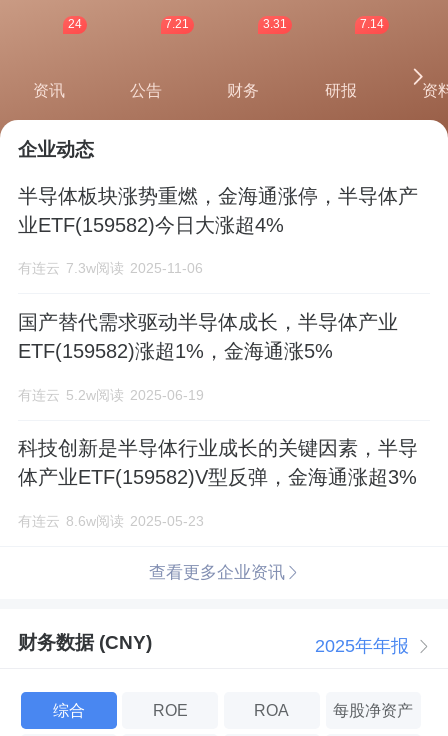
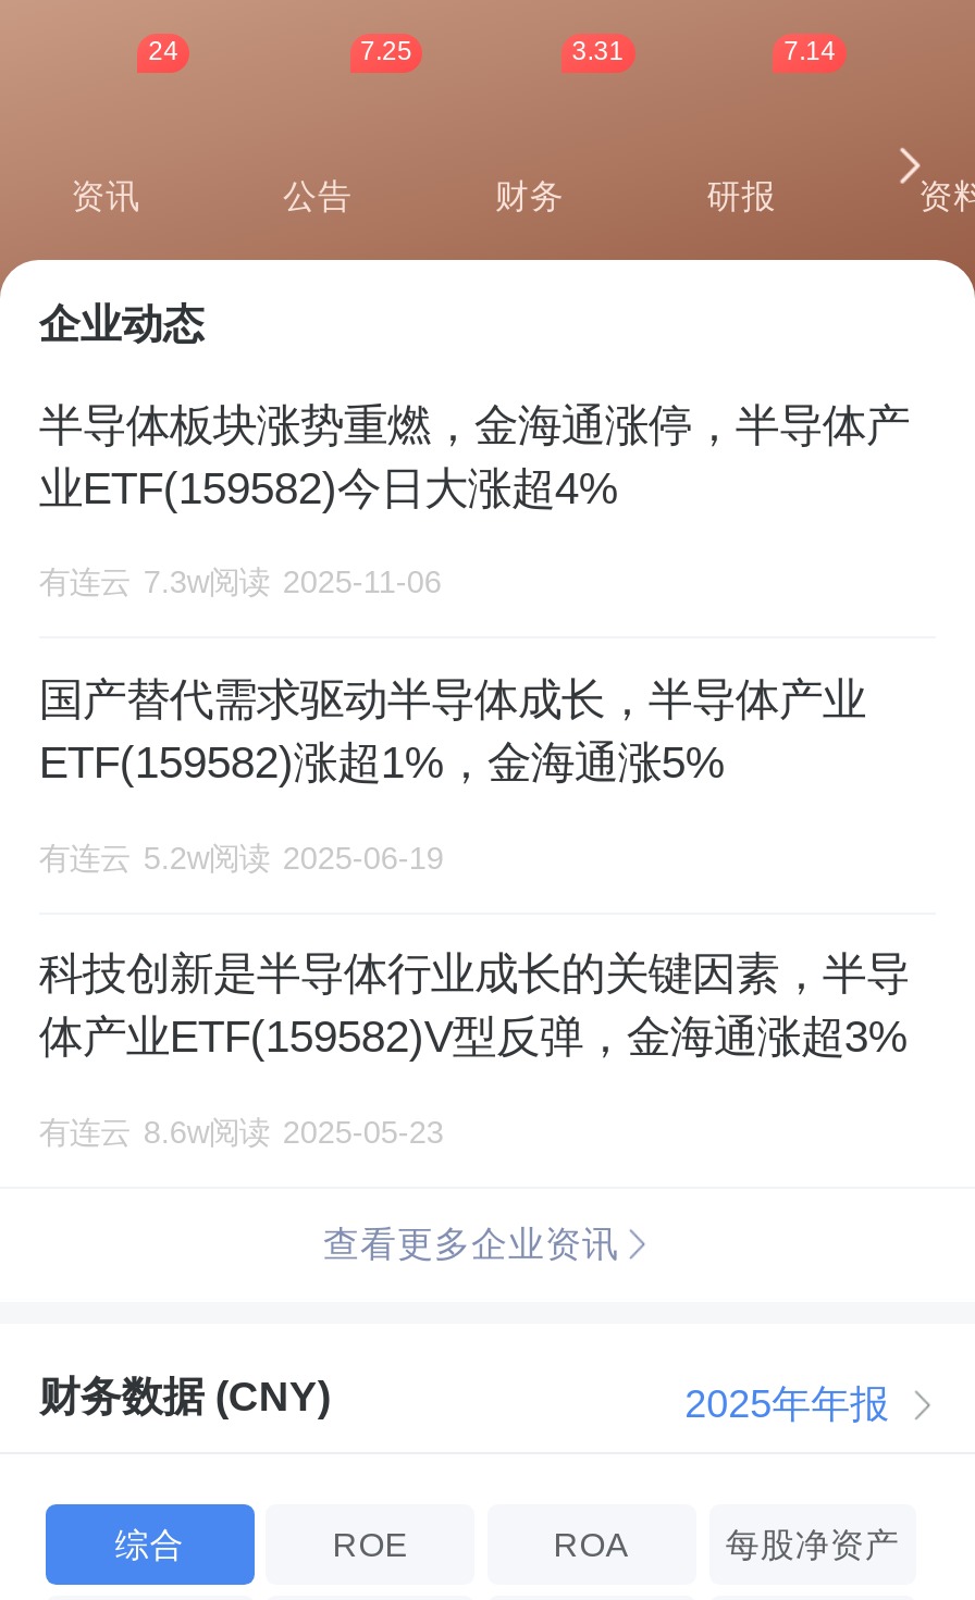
[165,17,189,31] 7.21 -> [360,36,412,67] 7.25

